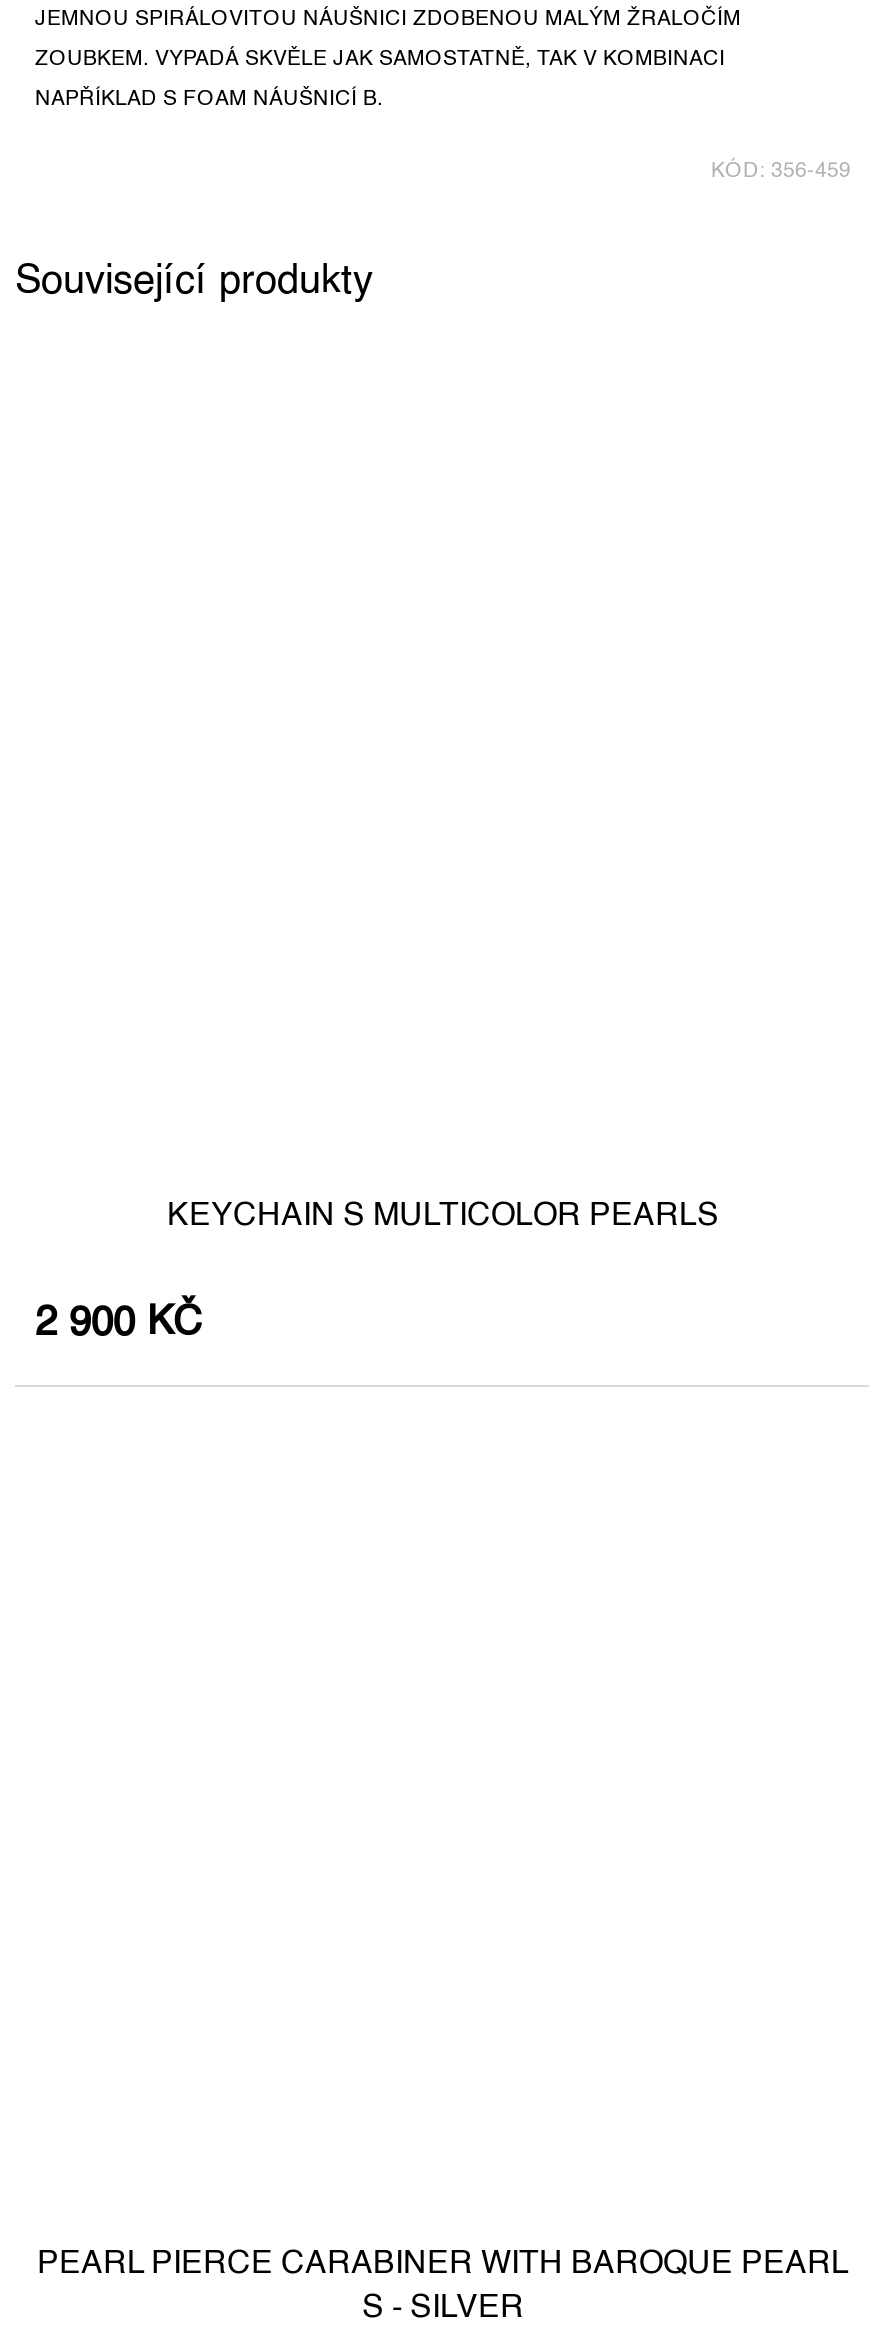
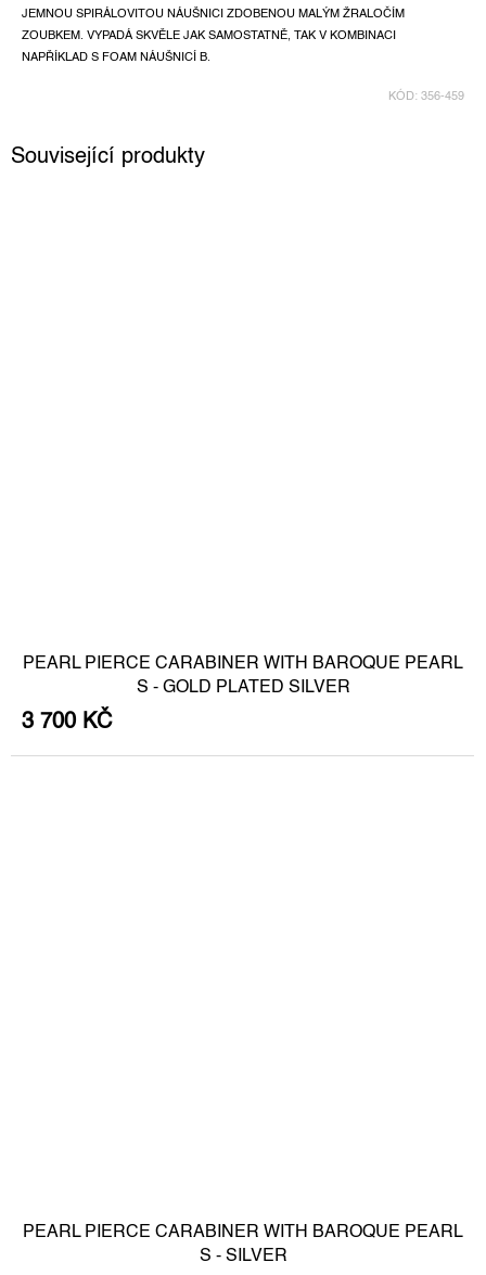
[167,1200,719,1232] KEYCHAIN S MULTICOLOR PEARLS -> [23,655,463,696] PEARL PIERCE CARABINER WITH BAROQUE PEARL | S - GOLD PLATED SILVER
[35,1304,201,1344] 2 900 KČ -> [22,711,112,733] 3 700 KČ

